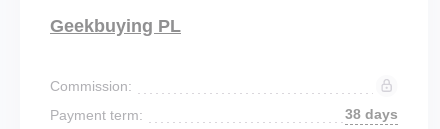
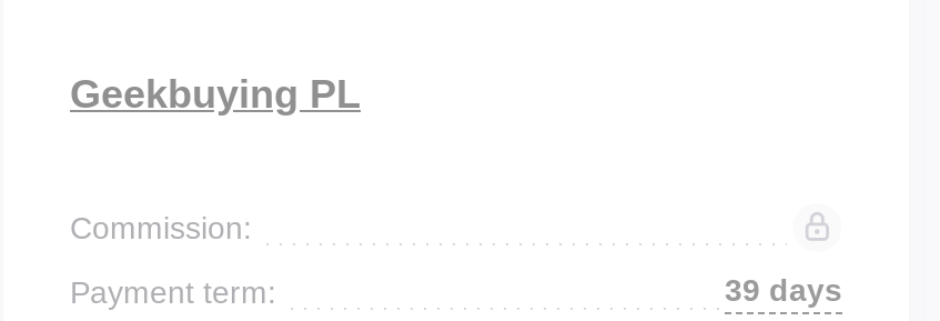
[345,106,398,122] 38 days -> [725,272,842,308] 39 days

